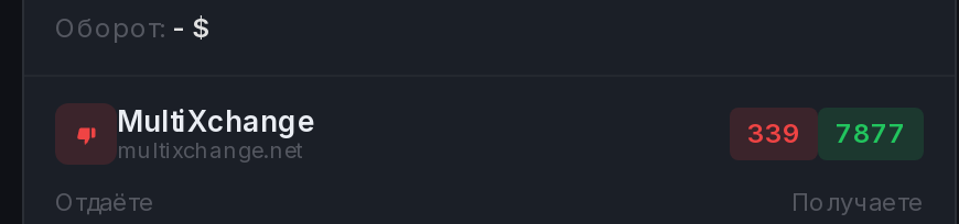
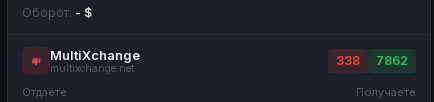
[747,115,800,148] 339 -> [336,52,360,67] 338
[836,115,906,148] 7877 -> [376,52,408,67] 7862

